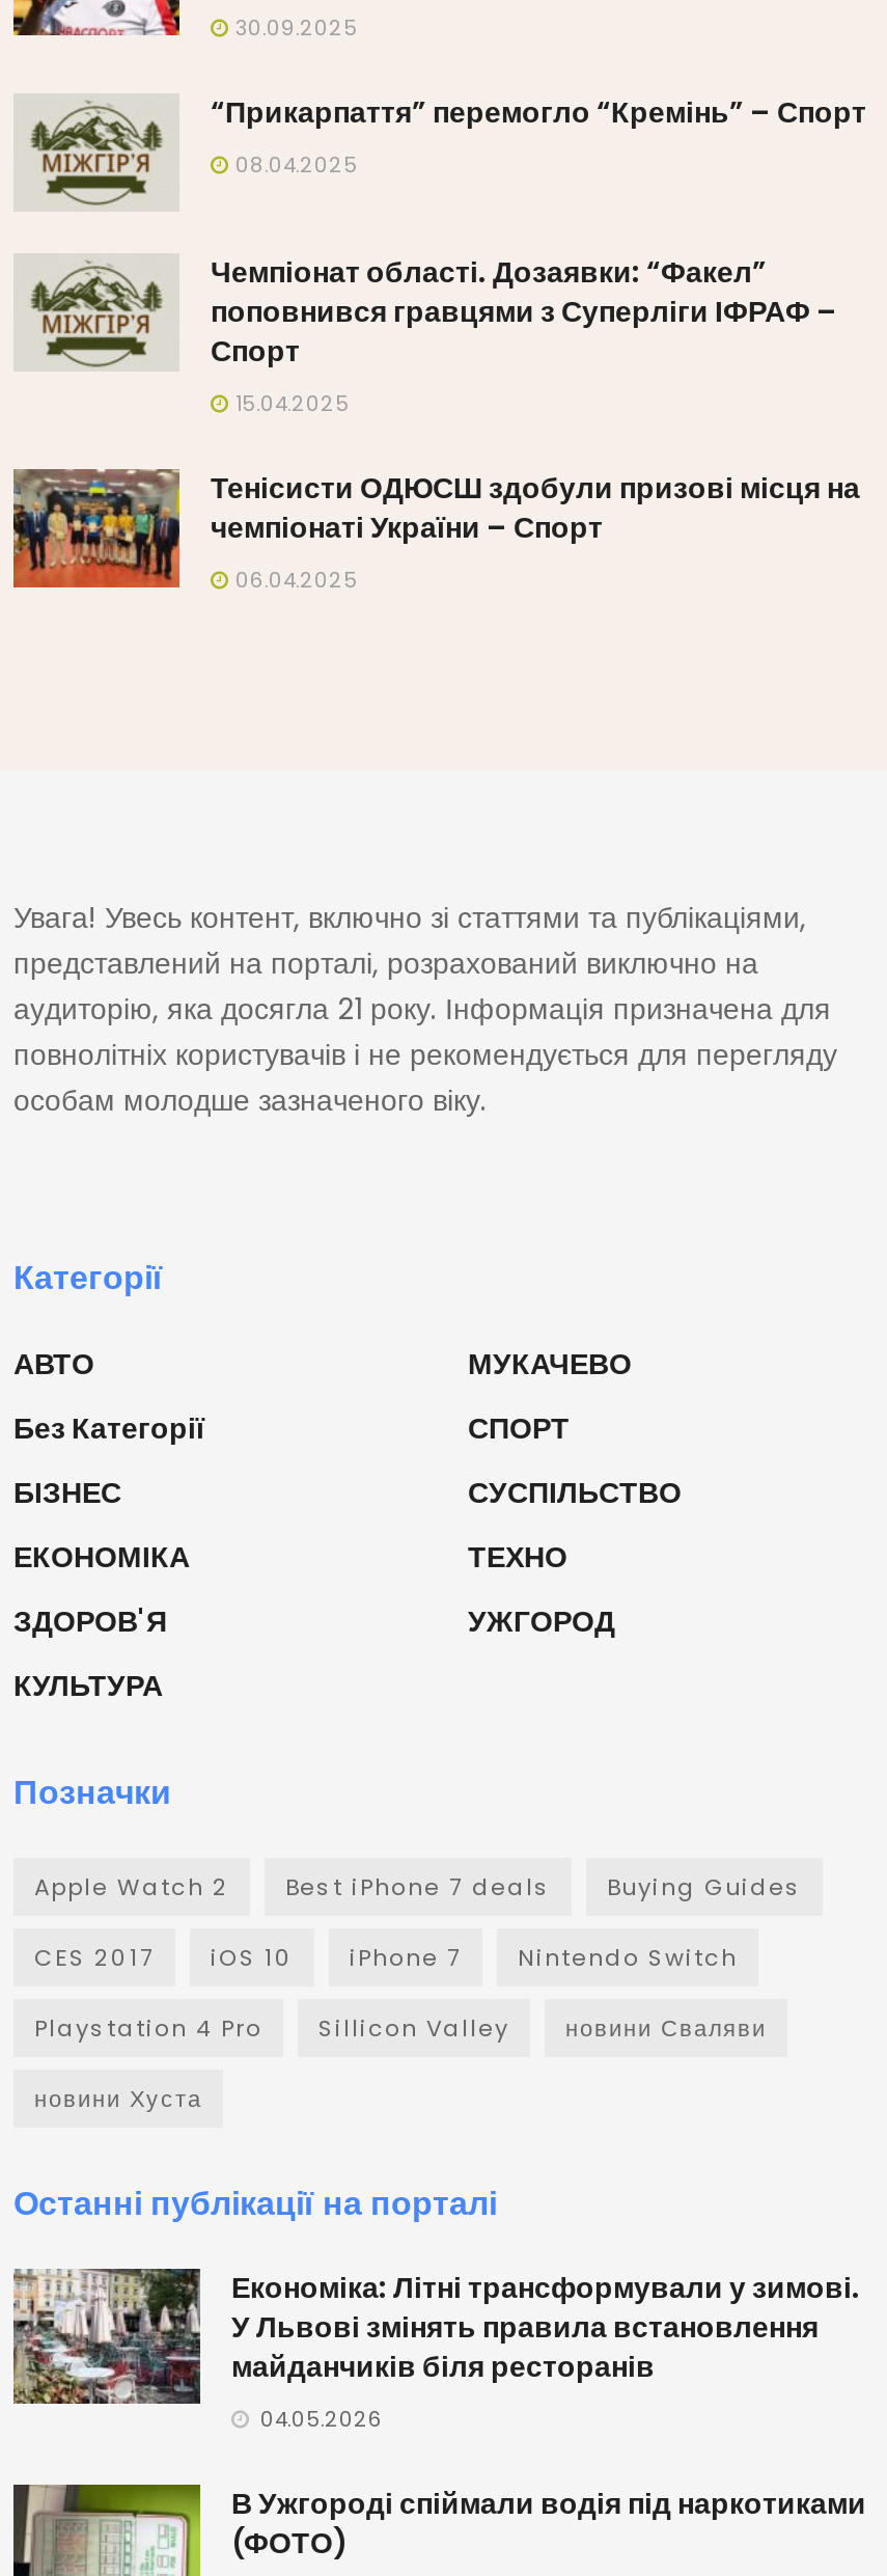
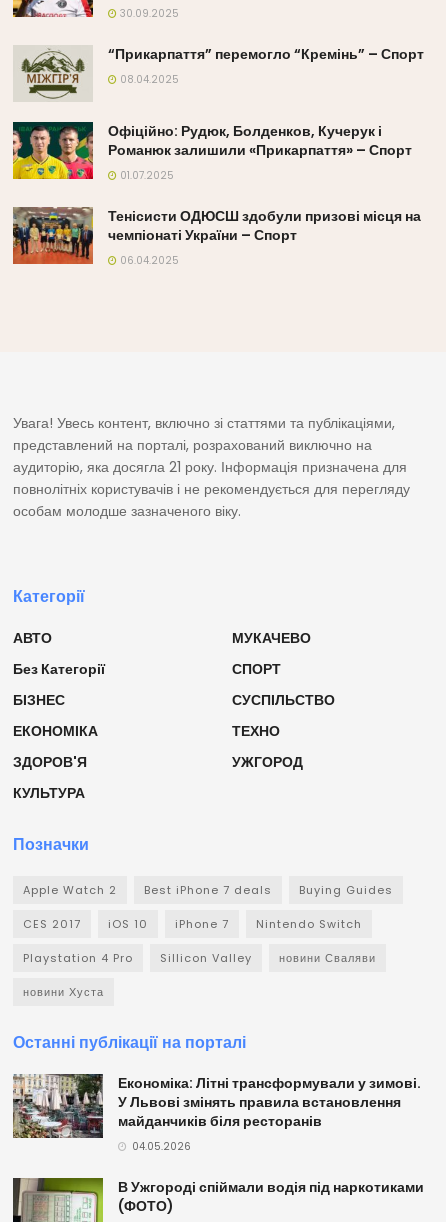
[13,251,837,420] [image] | Чемпіонат області. Дозаявки: “Факел” | поповнився гравцями з Суперліги ІФРАФ – | Спорт | 15.04.2025 -> [12,121,412,183] [image] | Офіційно: Рудюк, Болденков, Кучерук і | Романюк залишили «Прикарпаття» – Спорт | 01.07.2025

